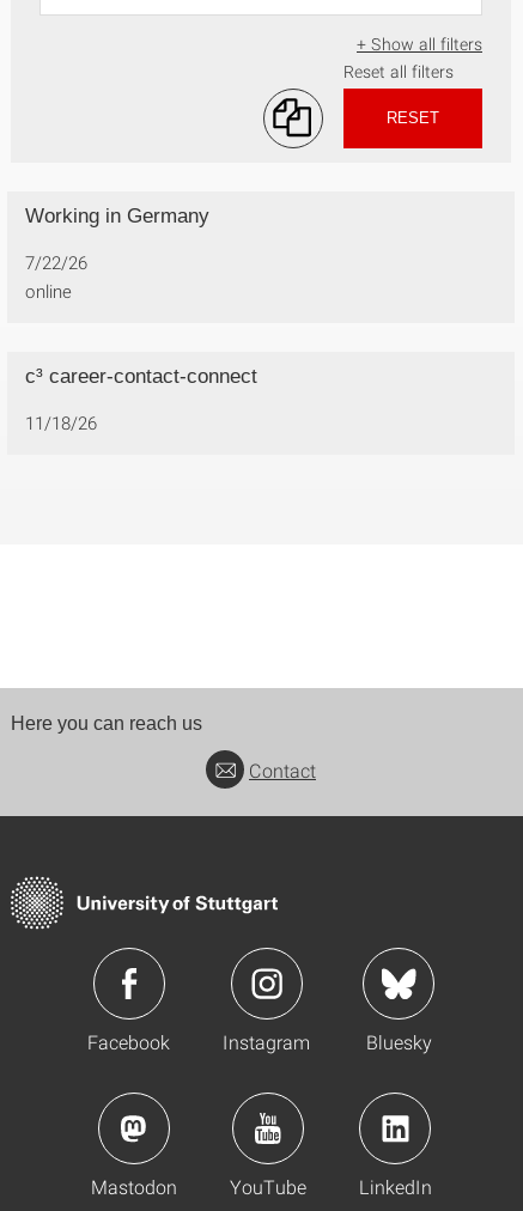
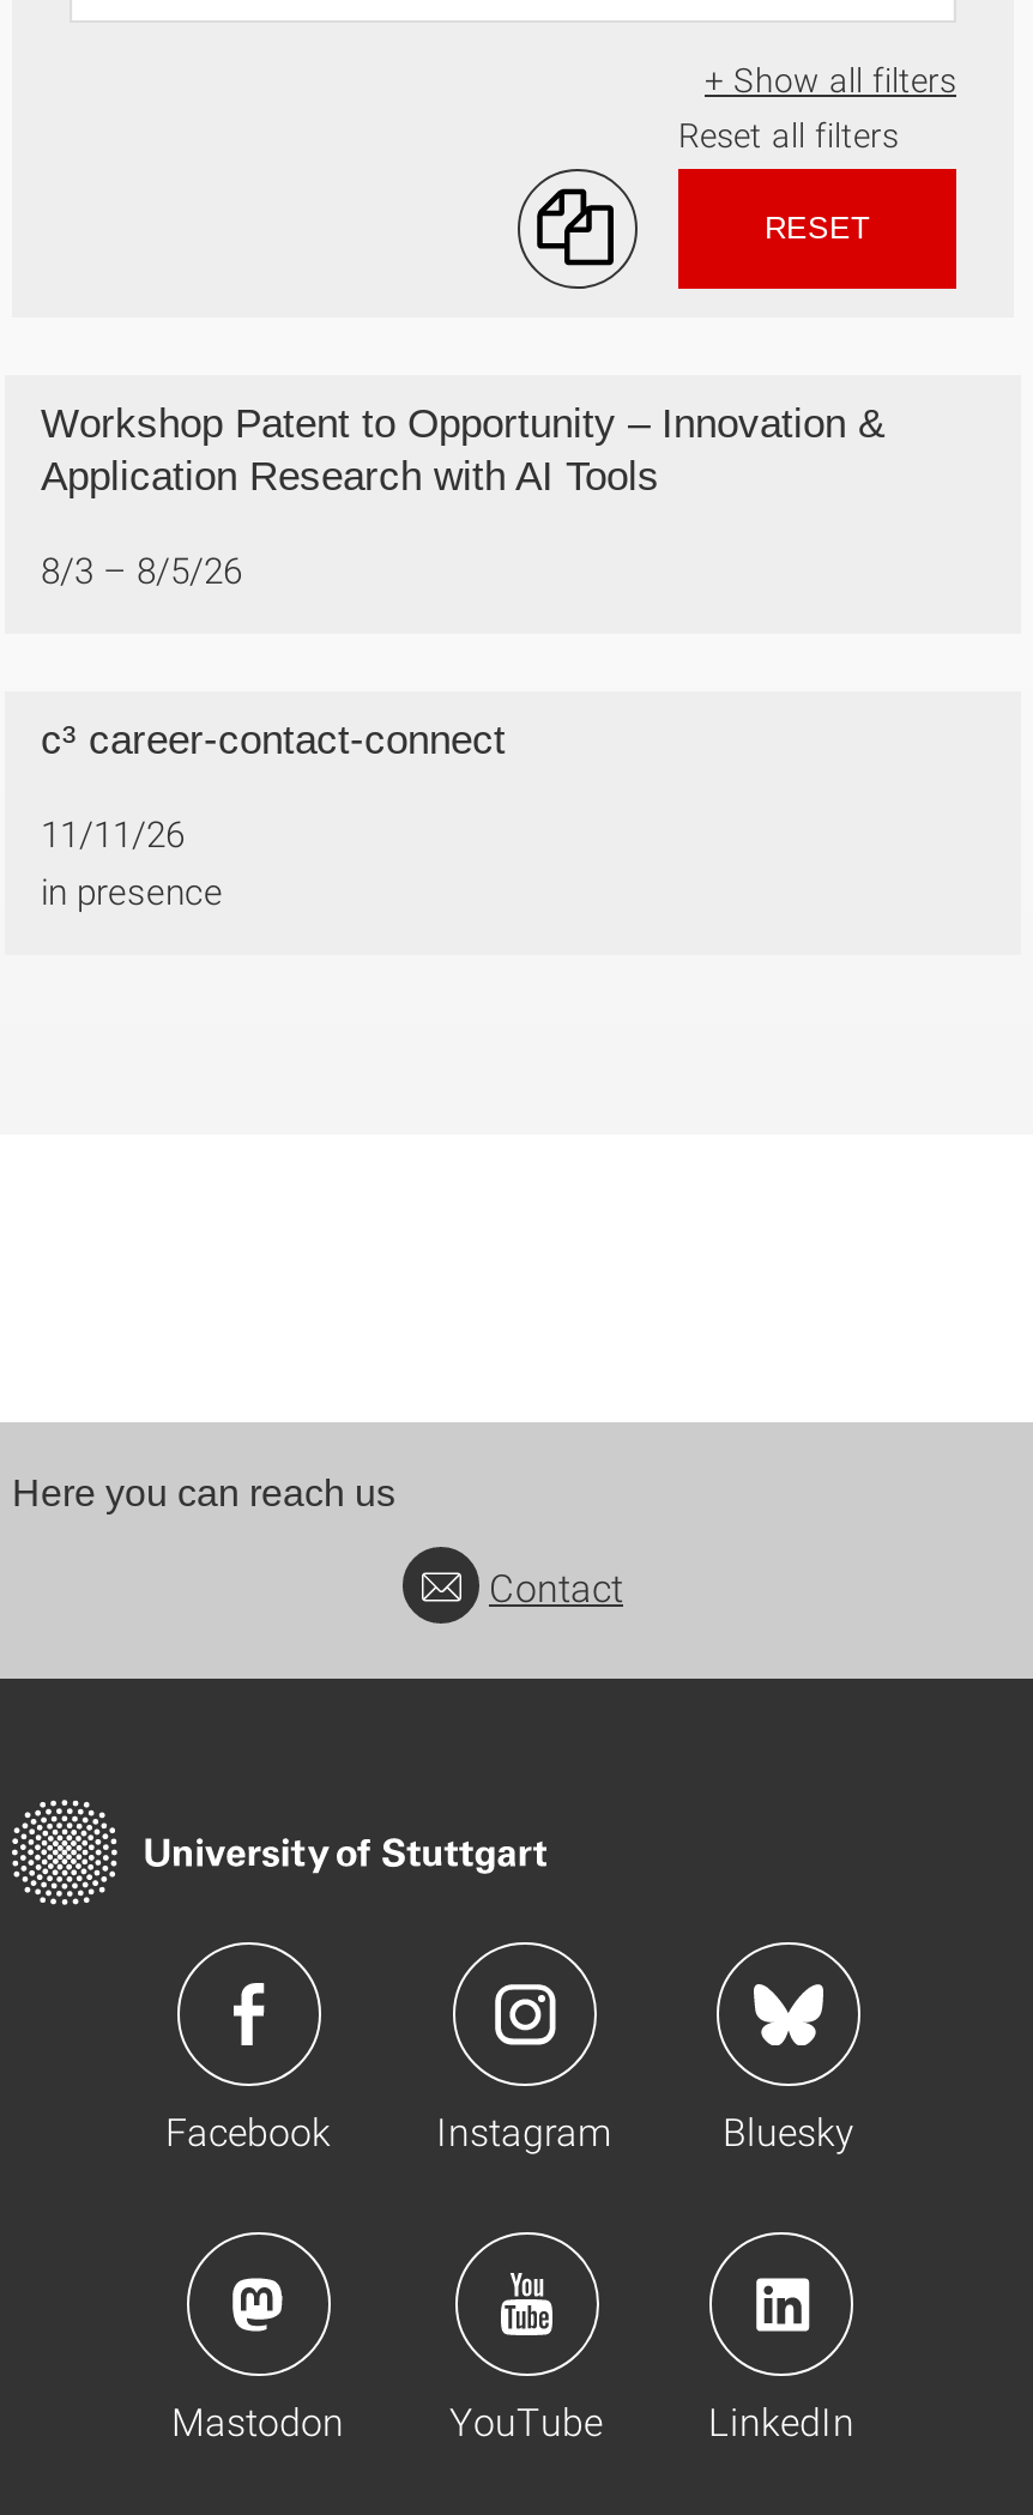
[25,205,209,227] Working in Germany -> [41,401,884,500] Workshop Patent to Opportunity – Innovation & | Application Research with AI Tools
[25,250,87,303] 7/22/26 | online -> [41,545,242,593] 8/3 – 8/5/26
[25,410,97,434] 11/18/26 -> [41,809,223,914] 11/11/26 | in presence

